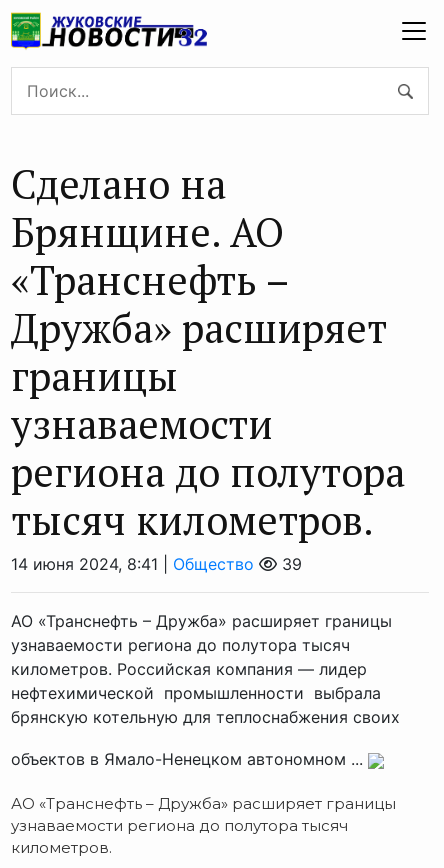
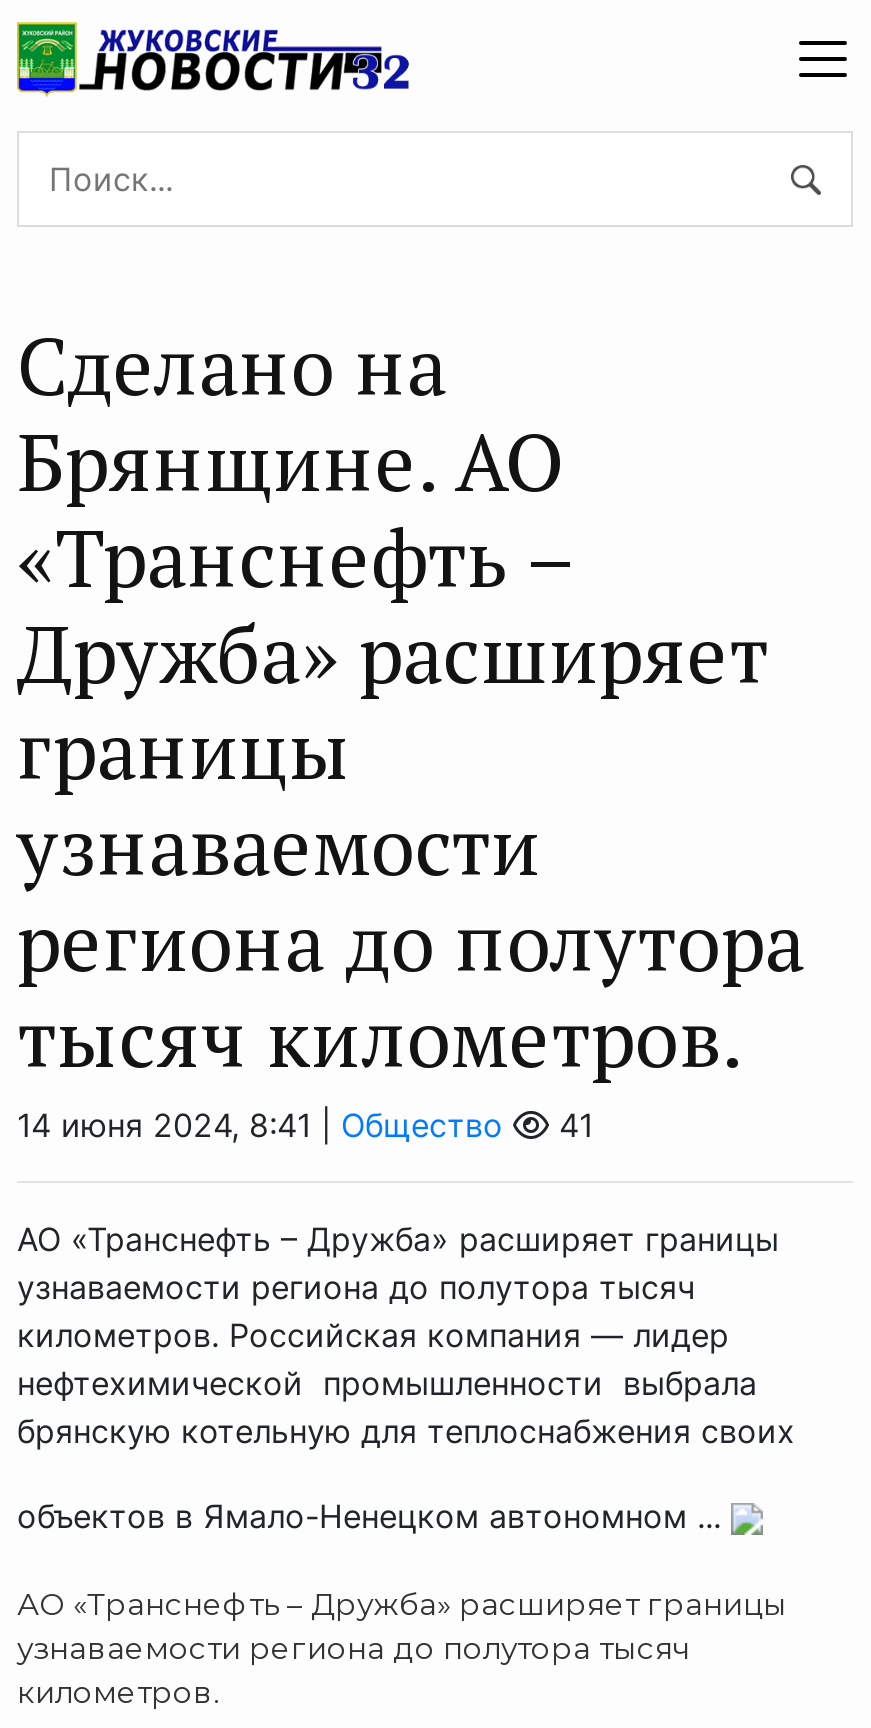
[277,554,302,574] 39 -> [549,1105,593,1145] 41

